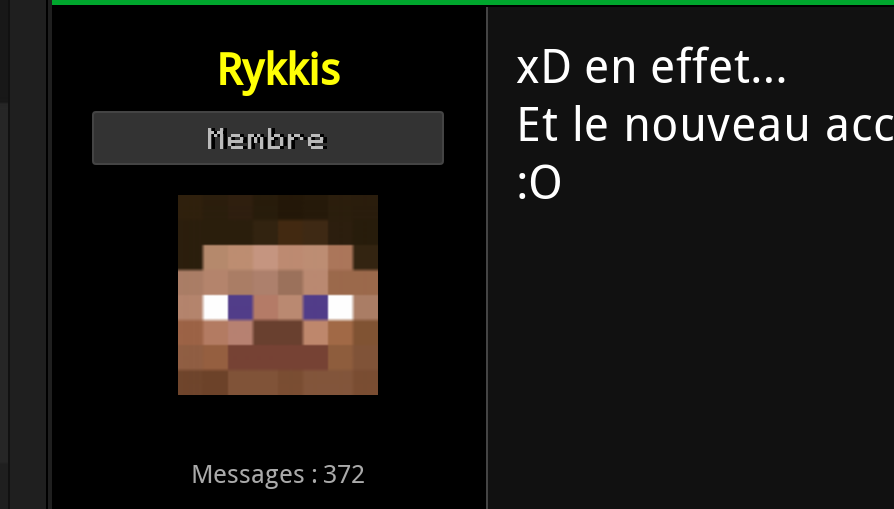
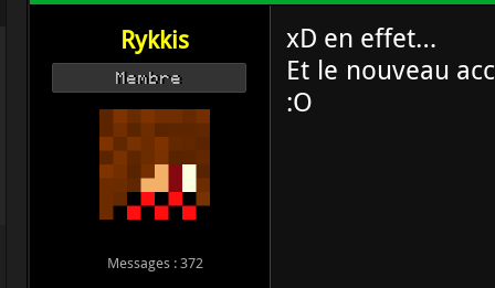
[176,197,380,397] [image] -> [98,109,210,221] [image]

